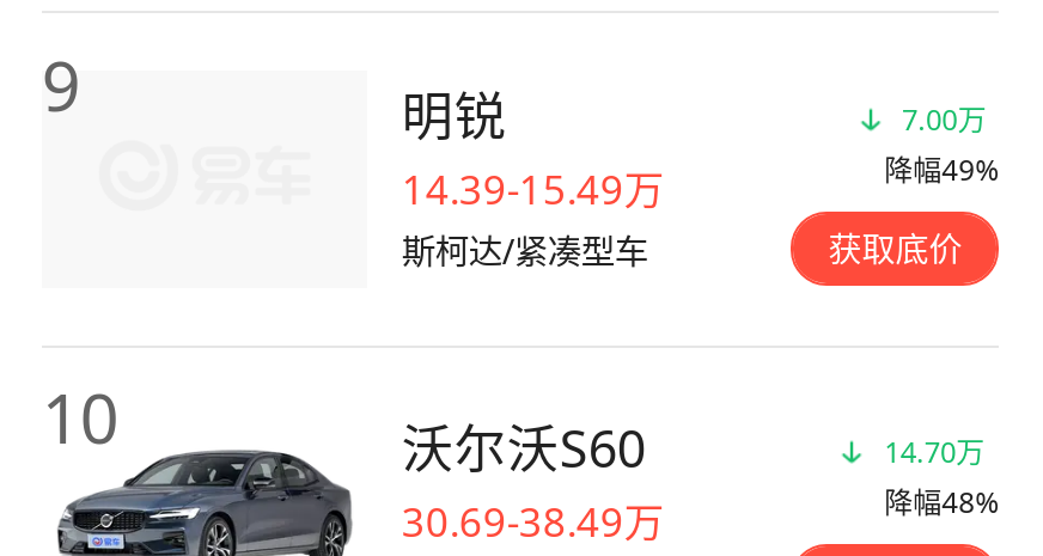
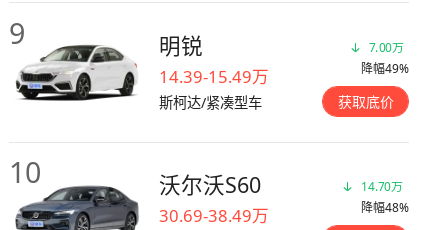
none -> [15,44,137,102] [image]

